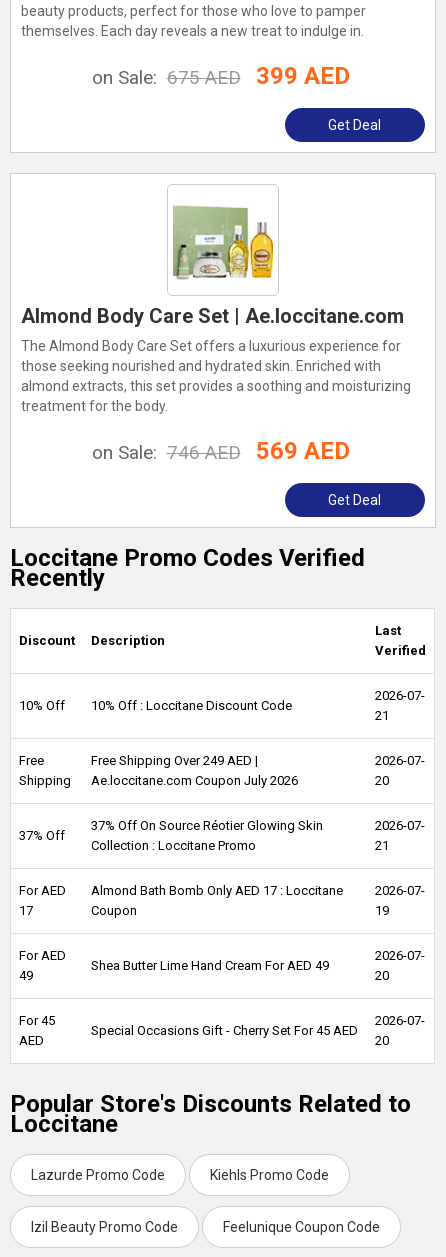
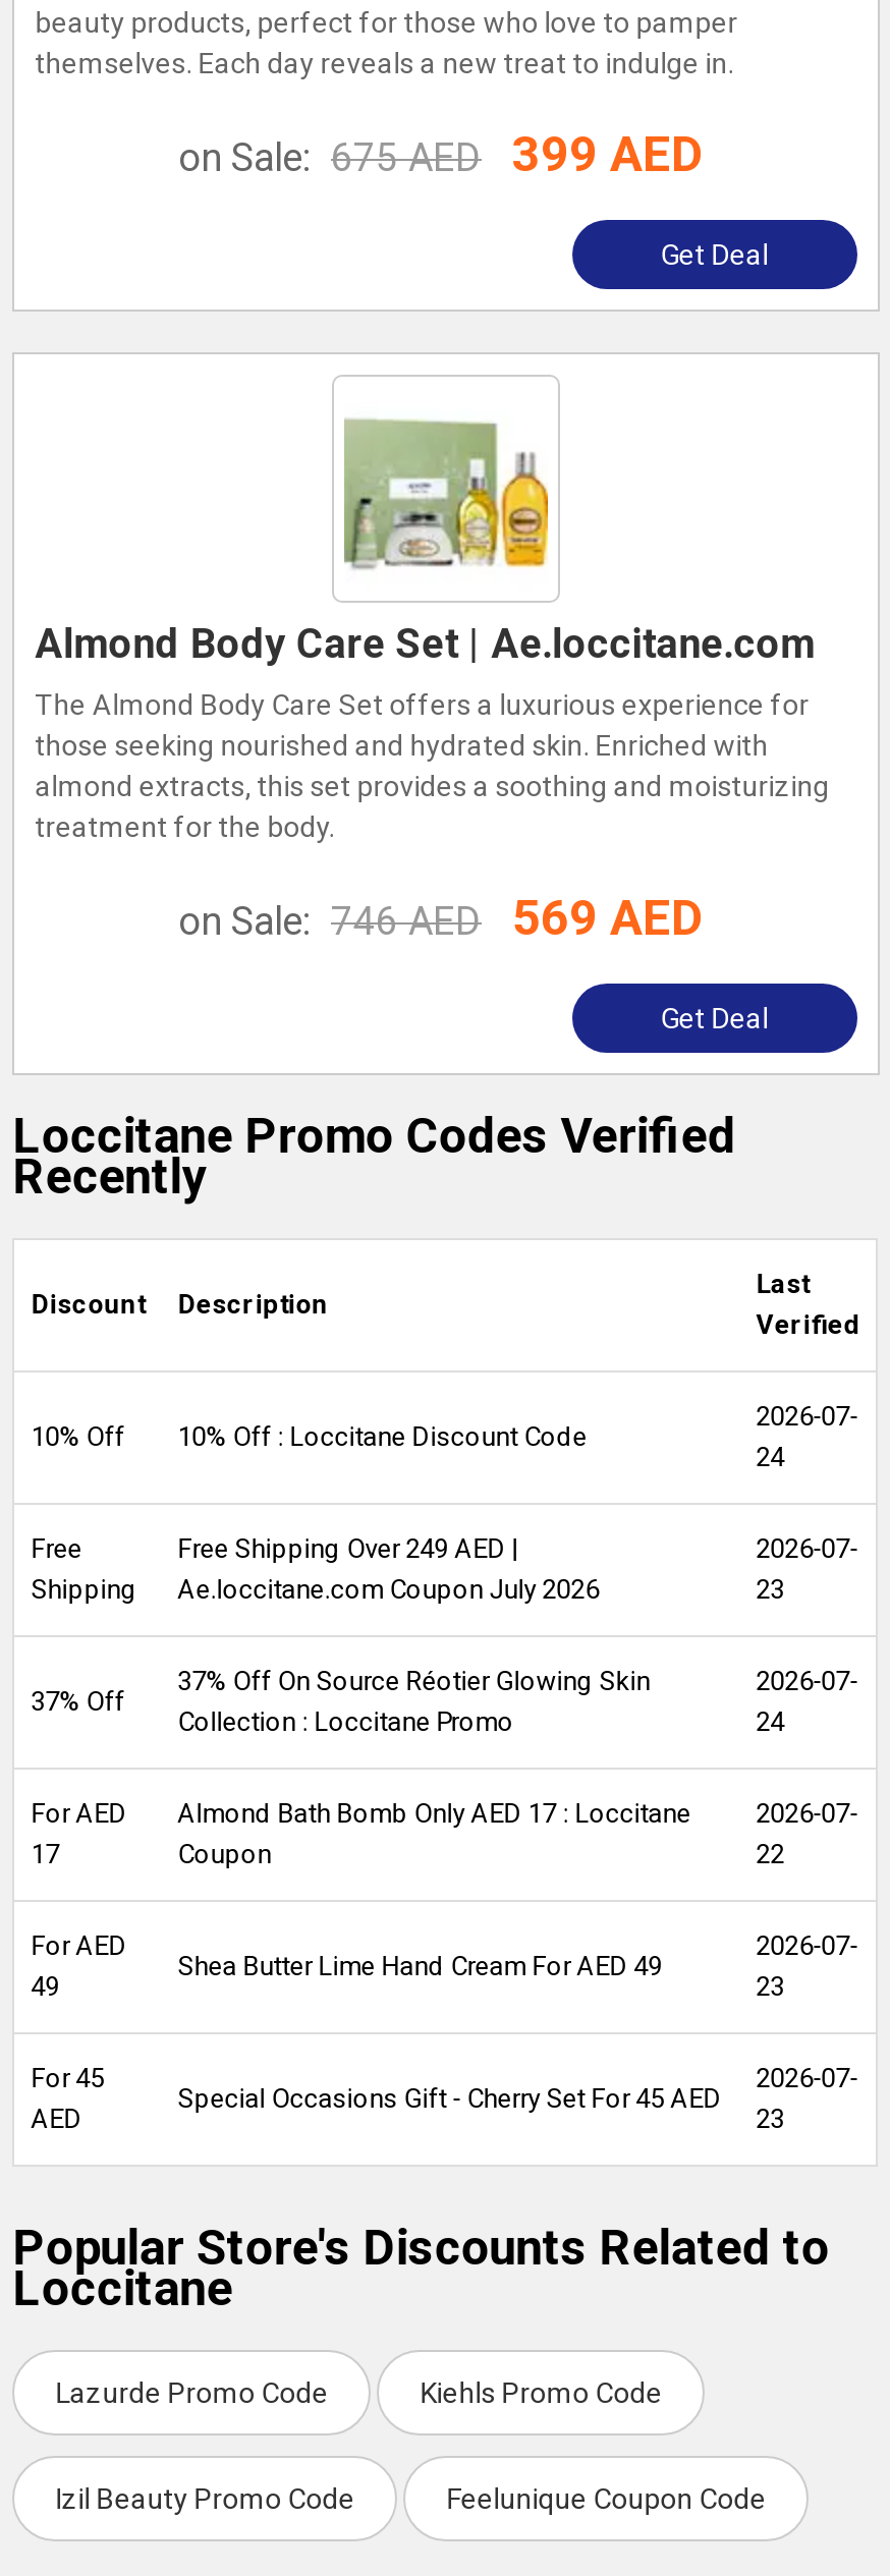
[375,708,389,723] 21 -> [756,1442,785,1472] 24
[375,773,389,788] 20 -> [756,1574,785,1605] 23
[375,838,389,853] 21 -> [756,1706,785,1737] 24
[375,903,389,918] 19 -> [756,1839,785,1869] 22
[375,968,389,983] 20 -> [756,1971,785,2002] 23
[375,1033,389,1048] 20 -> [756,2104,785,2134] 23

